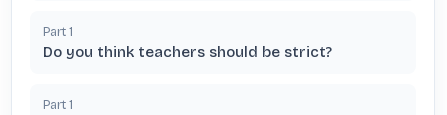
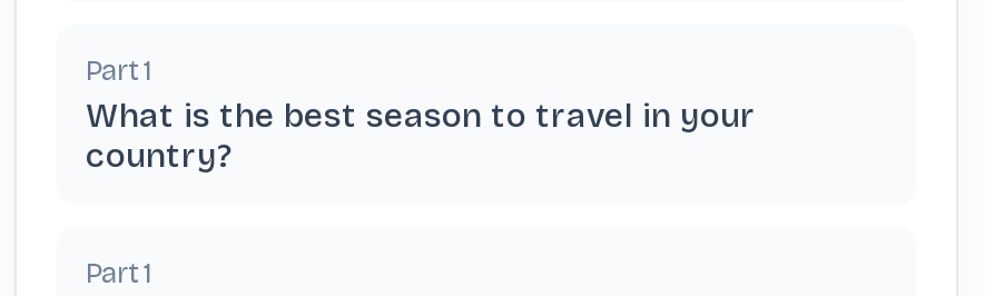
[43,43,332,61] Do you think teachers should be strict? -> [86,96,756,176] What is the best season to travel in your | country?

